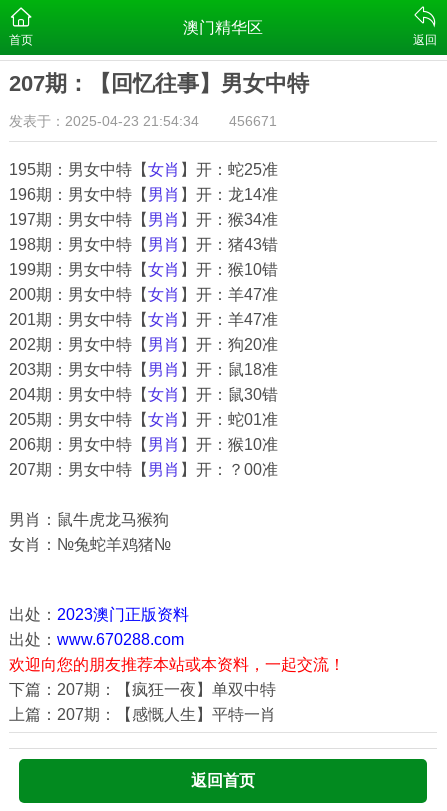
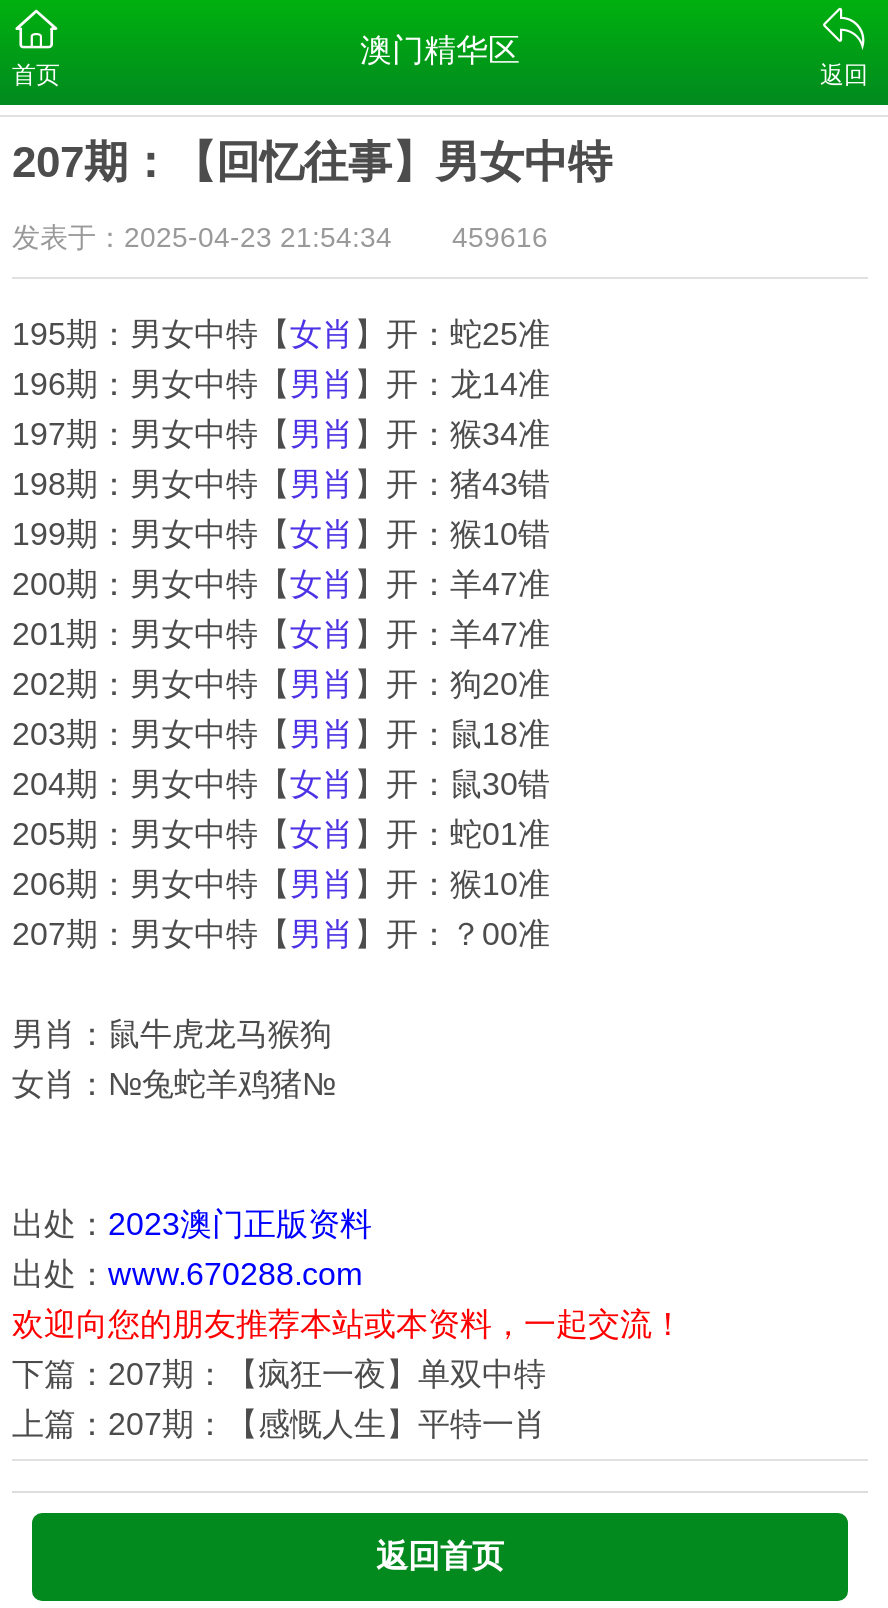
[9,113,277,129] 发表于：2025-04-23 21:54:34 456671 -> [12,221,548,253] 发表于：2025-04-23 21:54:34 459616

